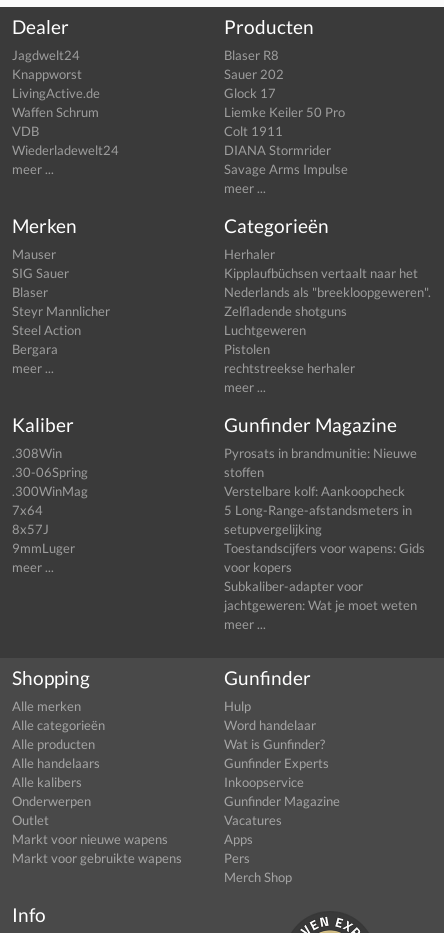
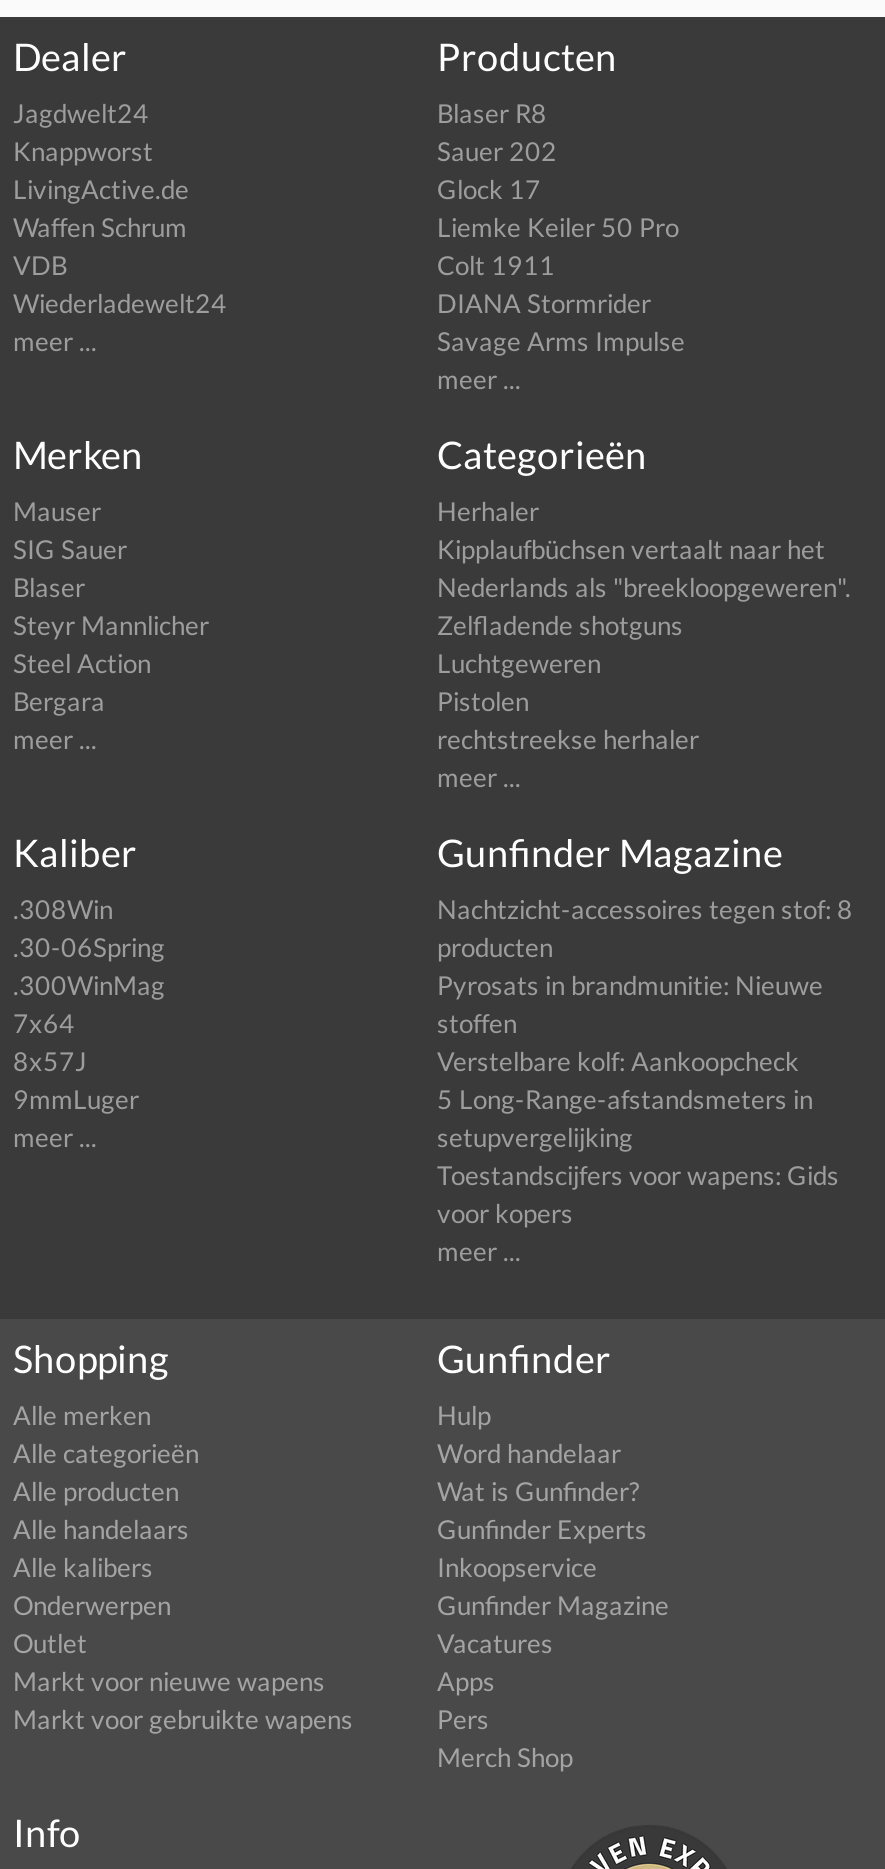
moved [224,445,425,575] -> [437,970,839,1230]: Pyrosats in brandmunitie: Nieuwe | stoffen | Verstelbare kolf: Aankoopcheck | 5 Long-Range-afstandsmeters in | setupvergelijking | Toestandscijfers voor wapens: Gids | voor kopers
none -> [437,894,853,964] Nachtzicht-accessoires tegen stof: 8 | producten
[224,578,417,613] Subkaliber-adapter voor | jachtgeweren: Wat je moet weten -> none

